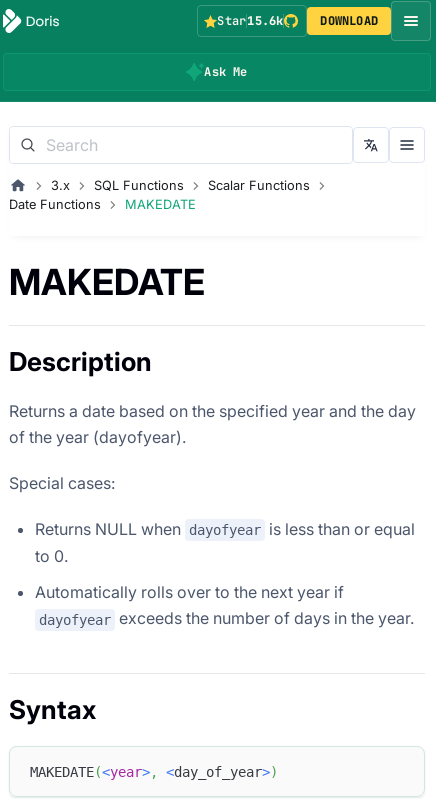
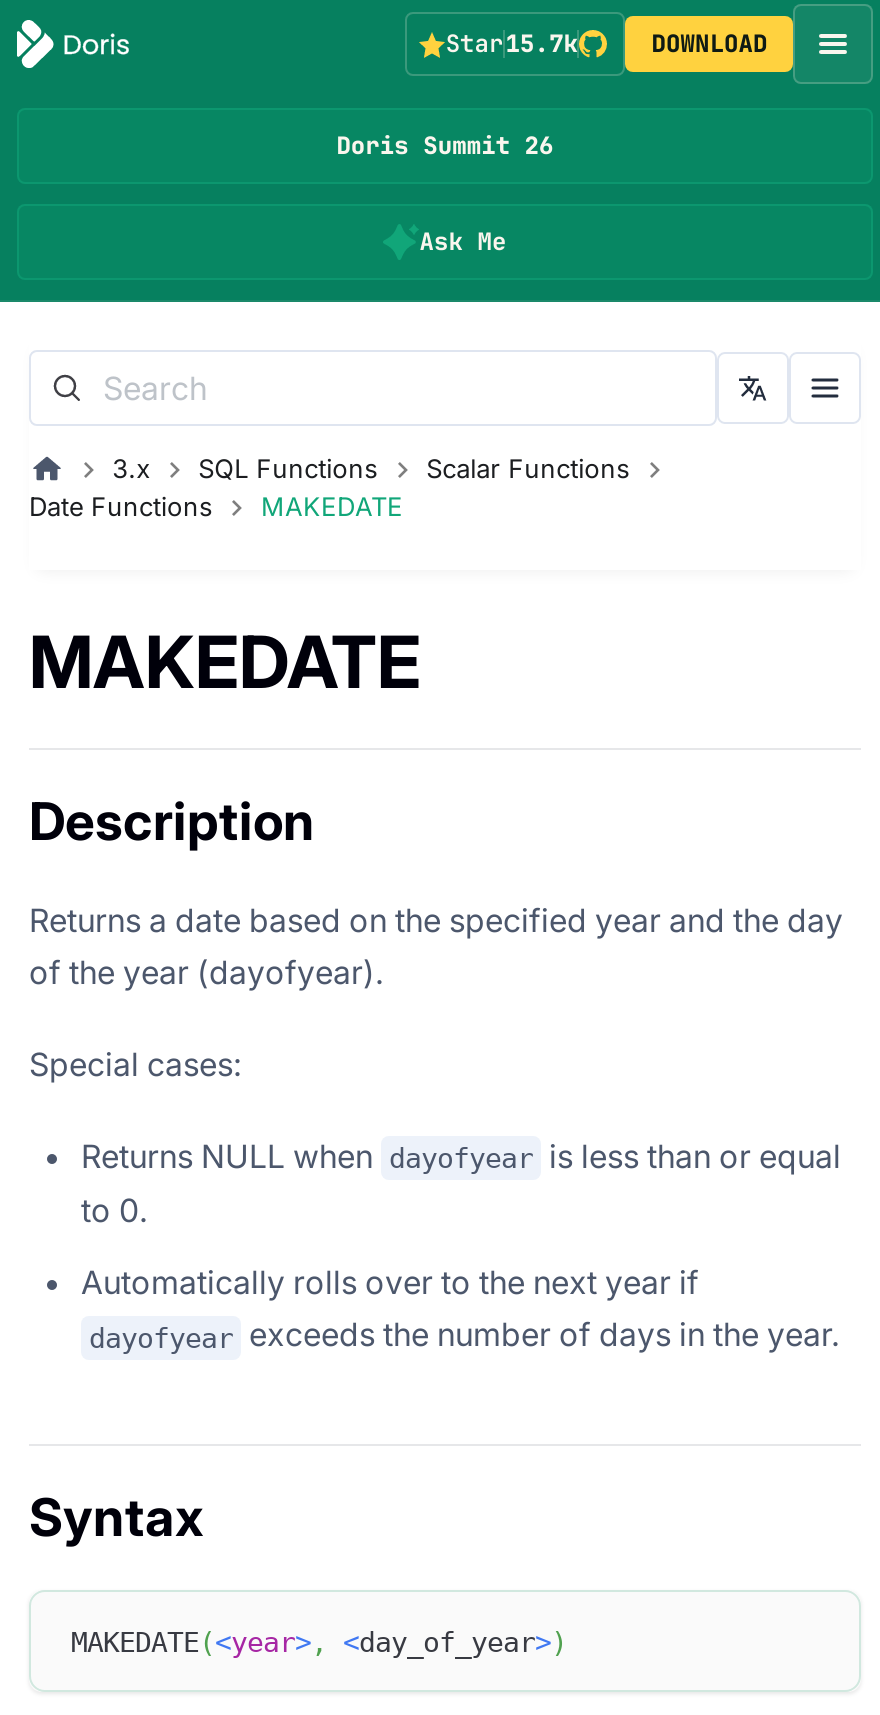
[217,13,283,29] Star15.6k -> [446,28,578,60] Star15.7k
none -> [336,130,554,162] Doris Summit 26

